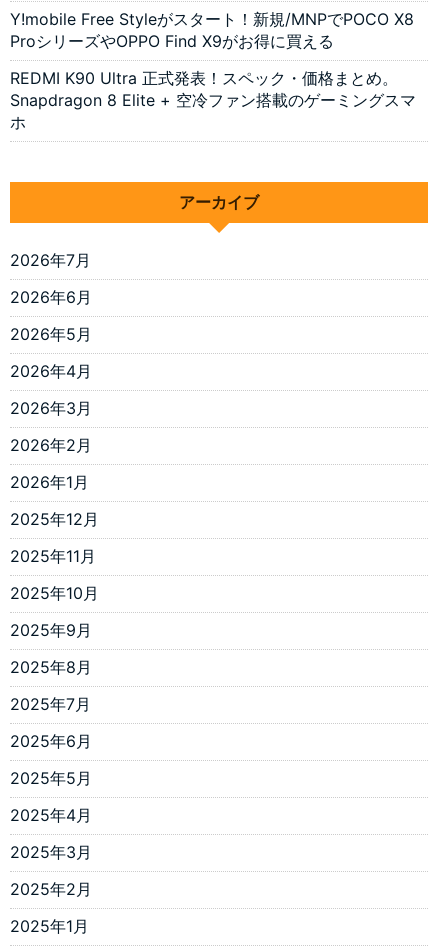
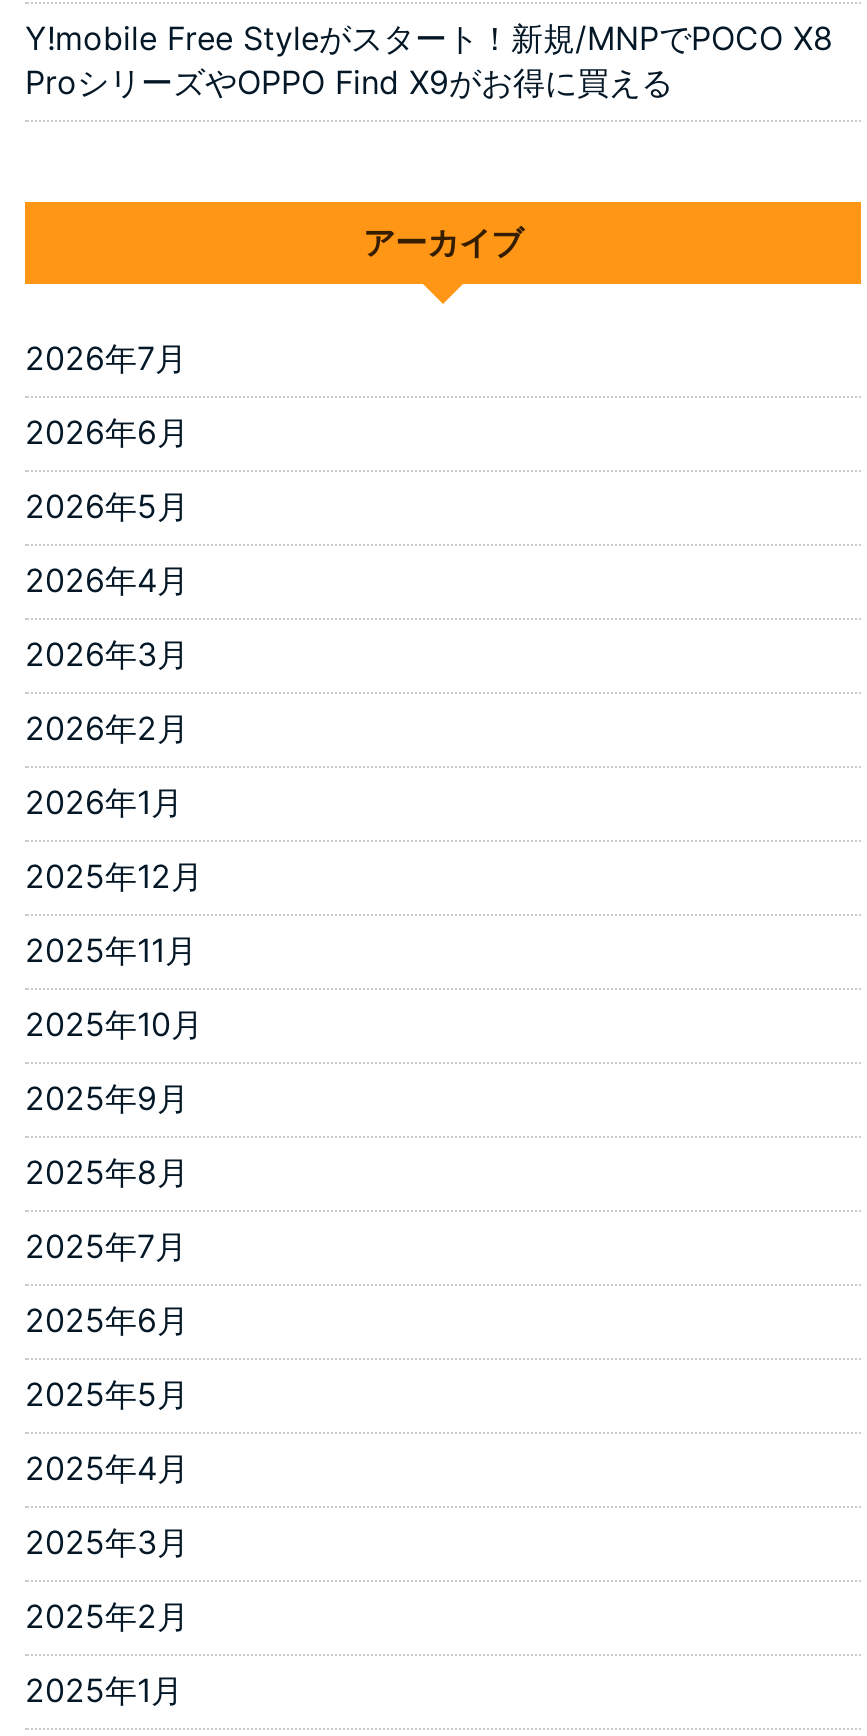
[10,68,416,132] REDMI K90 Ultra 正式発表！スペック・価格まとめ。 | Snapdragon 8 Elite + 空冷ファン搭載のゲーミングスマ | ホ -> none

